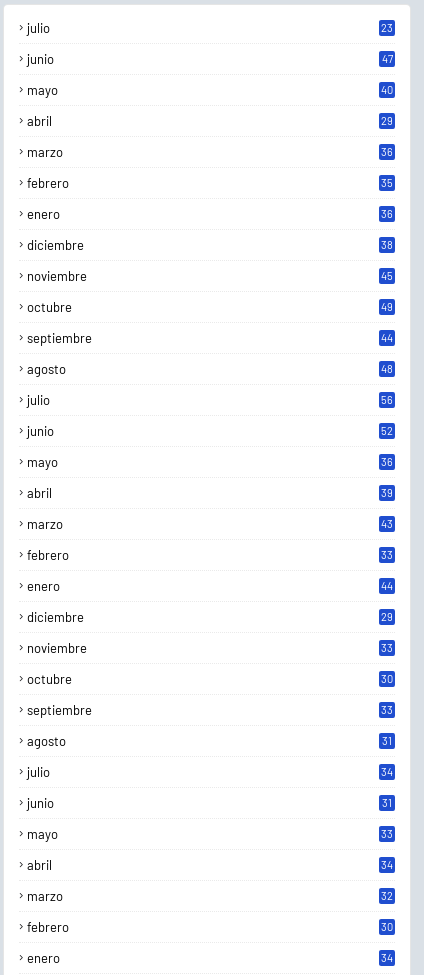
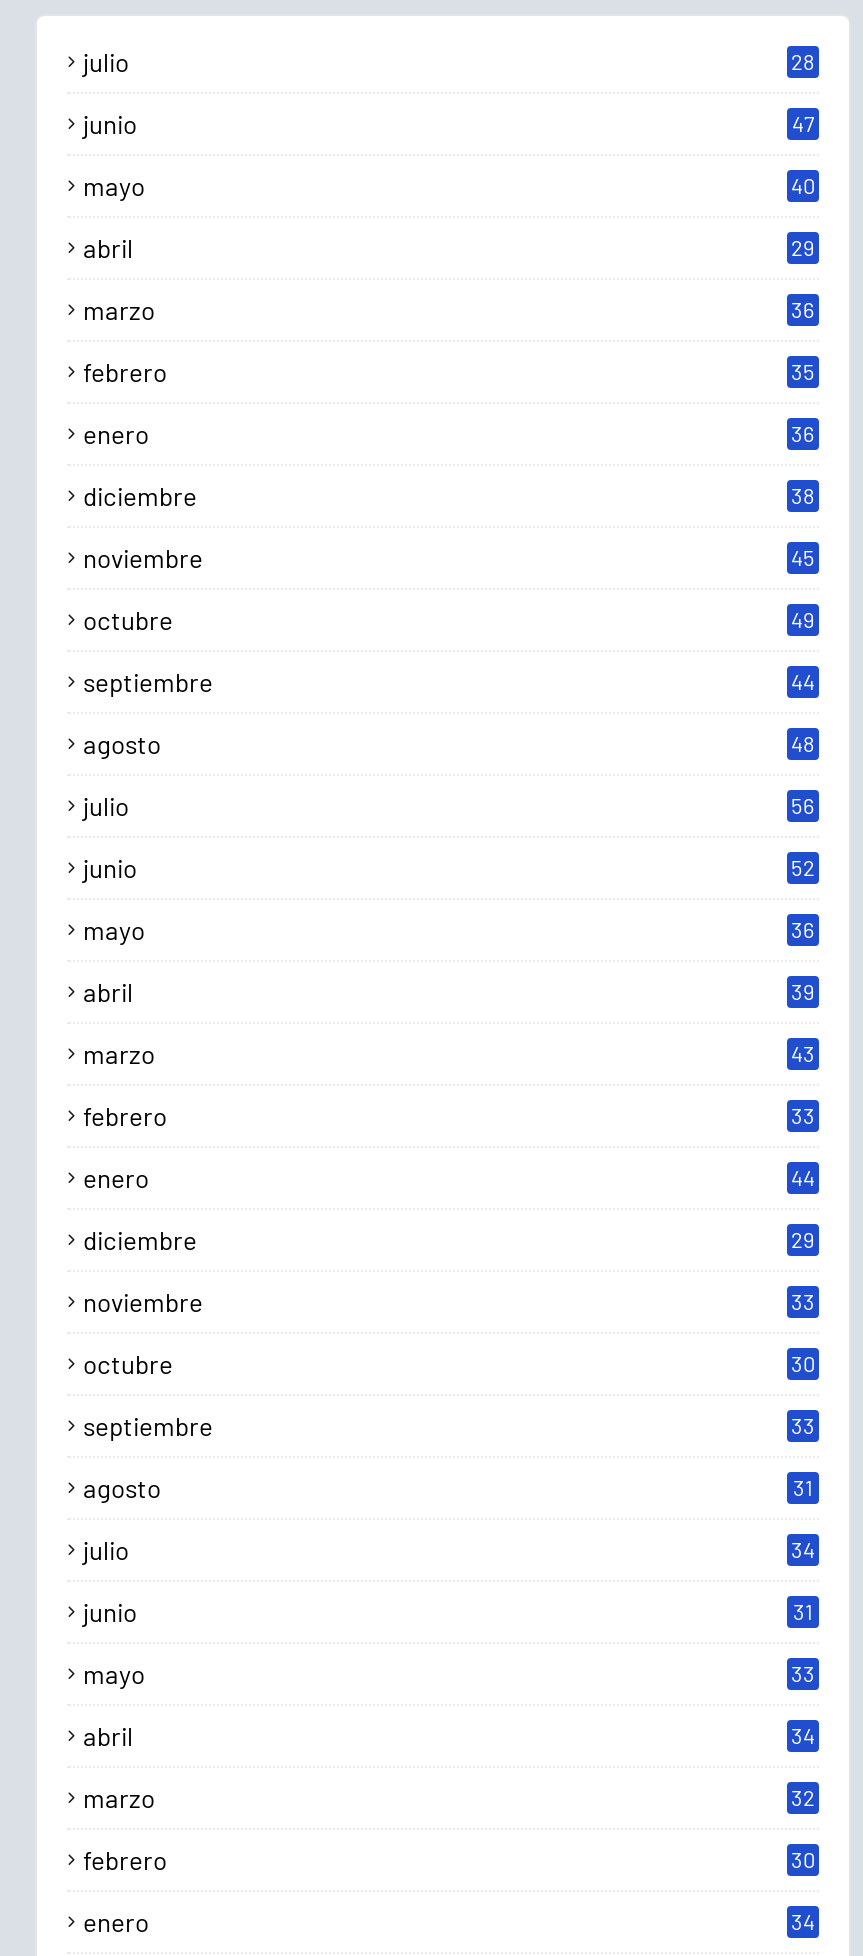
[381,21,393,34] 23 -> [791,48,815,74] 28

